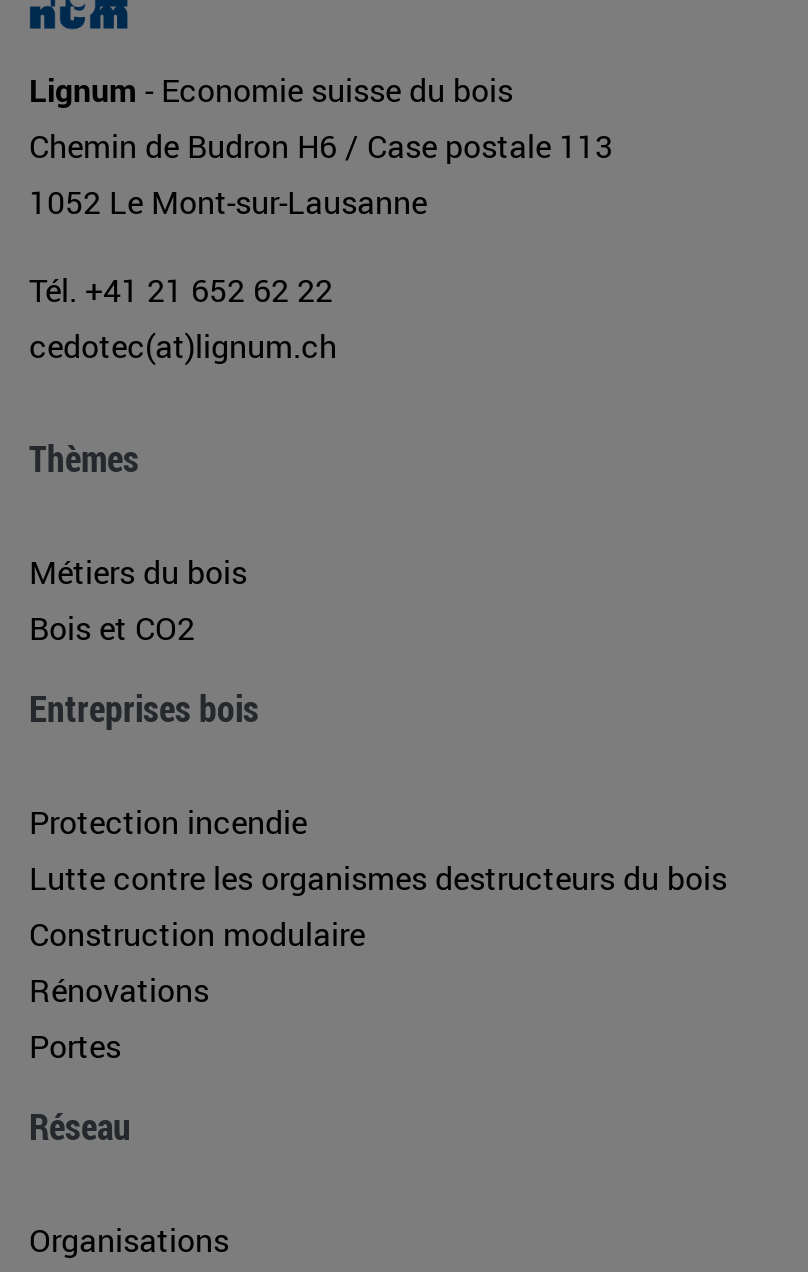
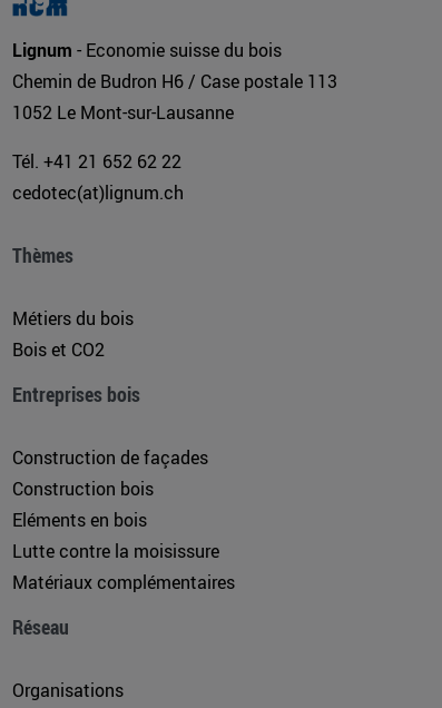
[29,801,727,1069] Protection incendie | Lutte contre les organismes destructeurs du bois | Construction modulaire | Rénovations | Portes -> [12,446,235,595] Construction de façades | Construction bois | Eléments en bois | Lutte contre la moisissure | Matériaux complémentaires

